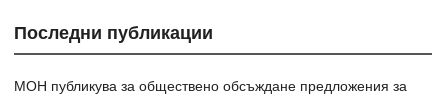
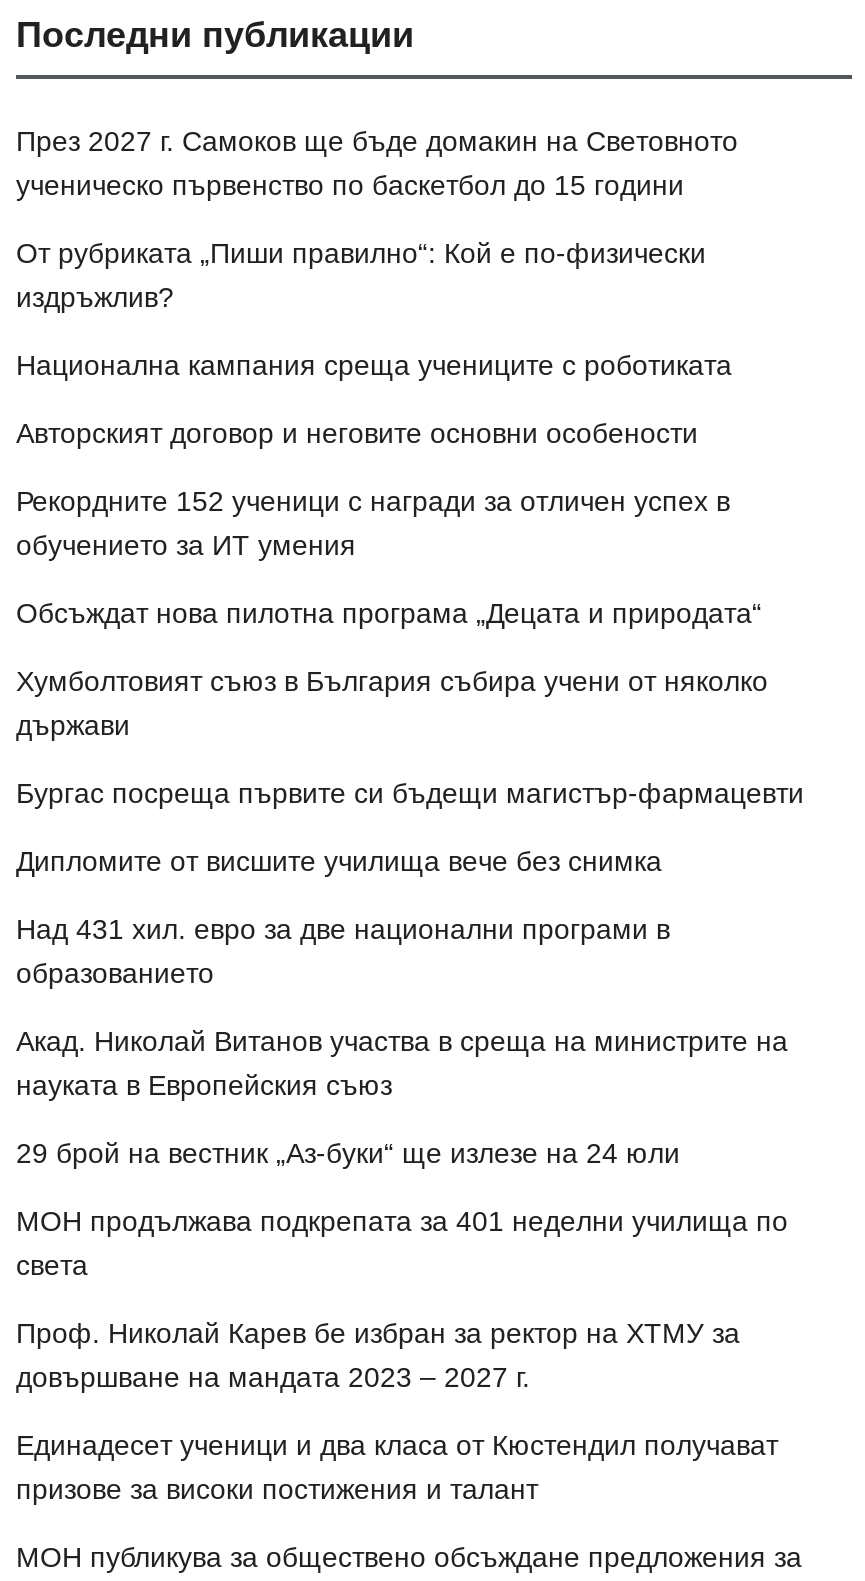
none -> [16,125,804,1505] През 2027 г. Самоков ще бъде домакин на Световното | ученическо първенство по баскетбол до 15 години | От рубриката „Пиши правилно“: Кой е по-физически | издръжлив? | Национална кампания среща учениците с роботиката | Авторският договор и неговите основни особености | Рекордните 152 ученици с награди за отличен успех в | обучението за ИТ умения | Обсъждат нова пилотна програма „Децата и природата“ | Хумболтовият съюз в България събира учени от няколко | държави | Бургас посреща първите си бъдещи магистър-фармацевти | Дипломите от висшите училища вече без снимка | Над 431 хил. евро за две национални програми в | образованието | Акад. Николай Витанов участва в среща на министрите на | науката в Европейския съюз | 29 брой на вестник „Аз-буки“ ще излезе на 24 юли | МОН продължава подкрепата за 401 неделни училища по | света | Проф. Николай Карев бе избран за ректор на ХТМУ за | довършване на мандата 2023 – 2027 г. | Единадесет ученици и два класа от Кюстендил получават | призове за високи постижения и талант

